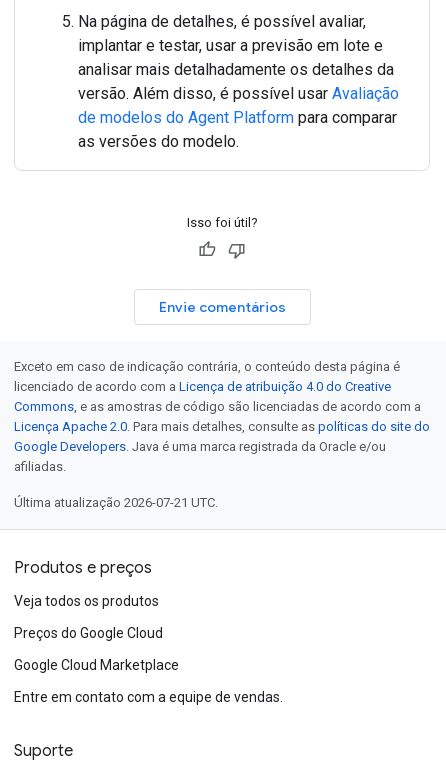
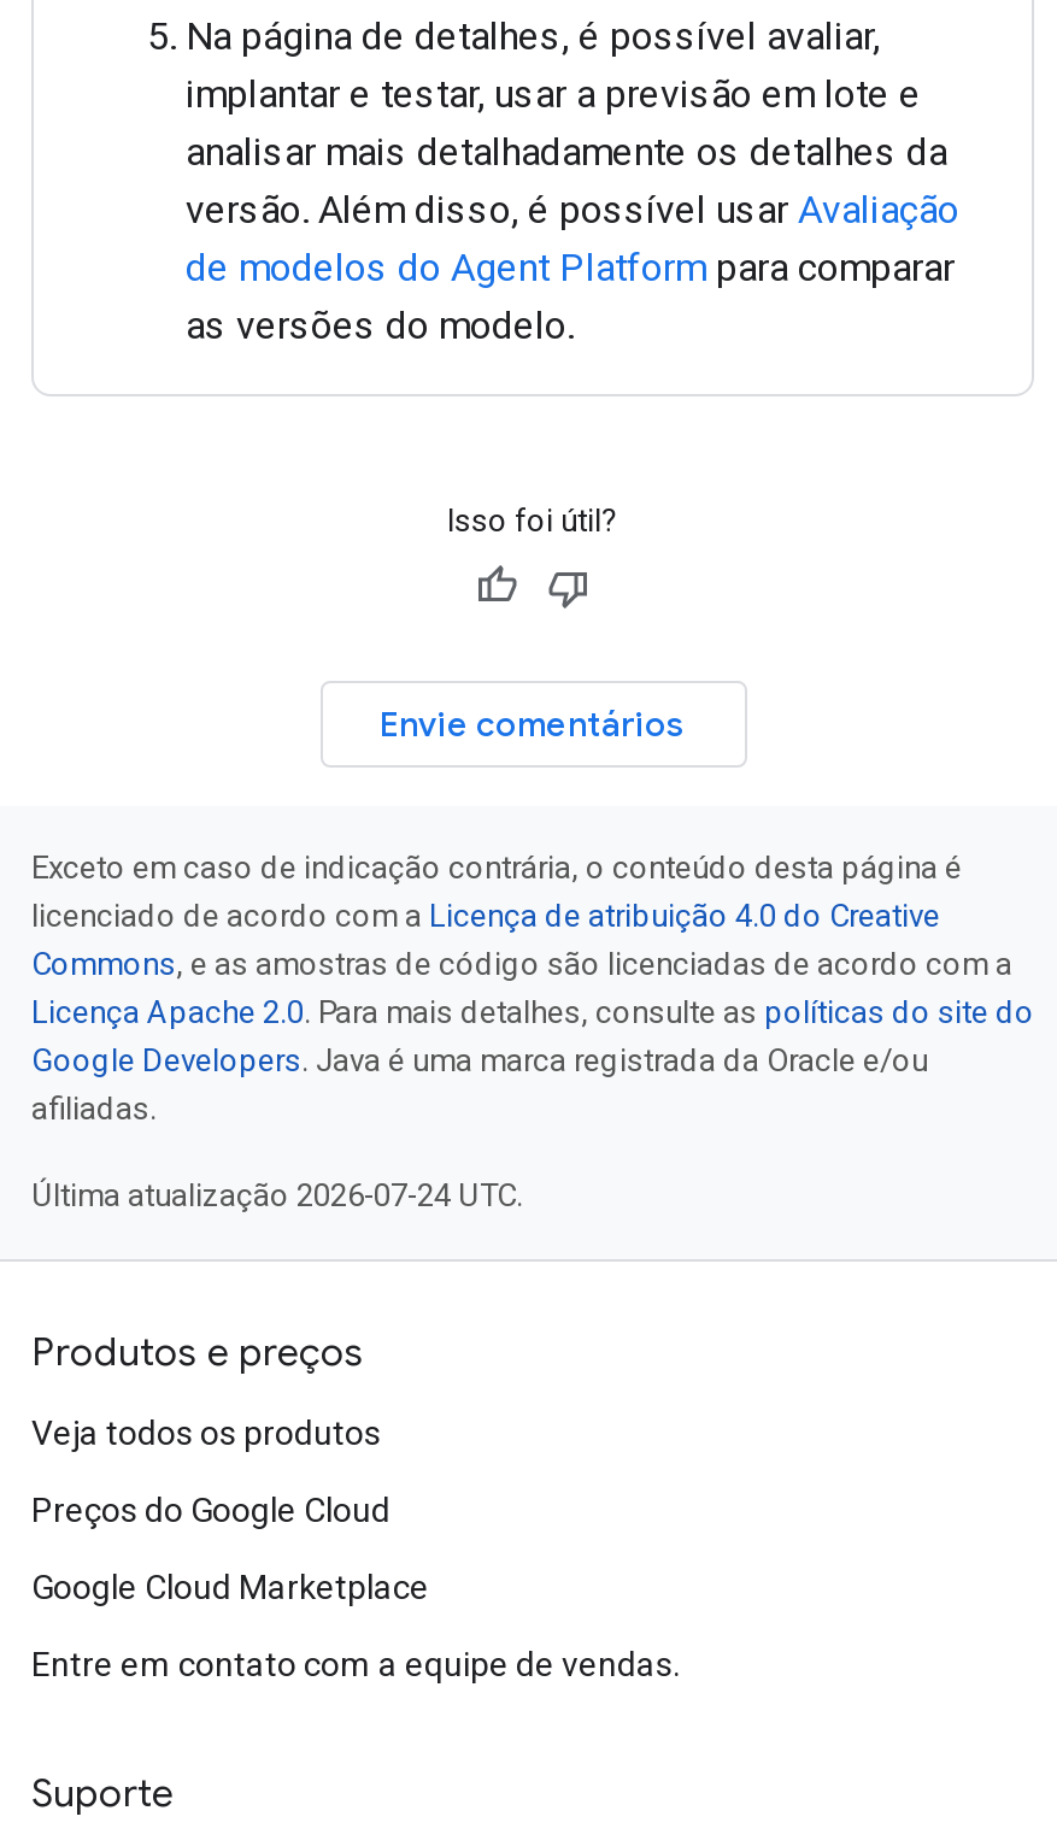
[14,495,218,510] Última atualização 2026-07-21 UTC. -> [31,1177,523,1213] Última atualização 2026-07-24 UTC.

